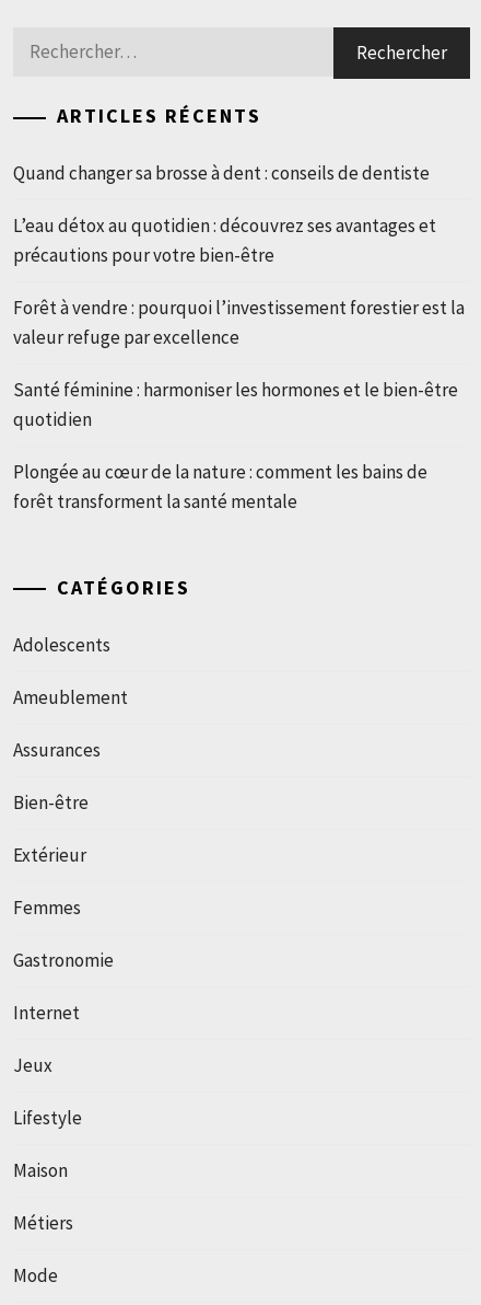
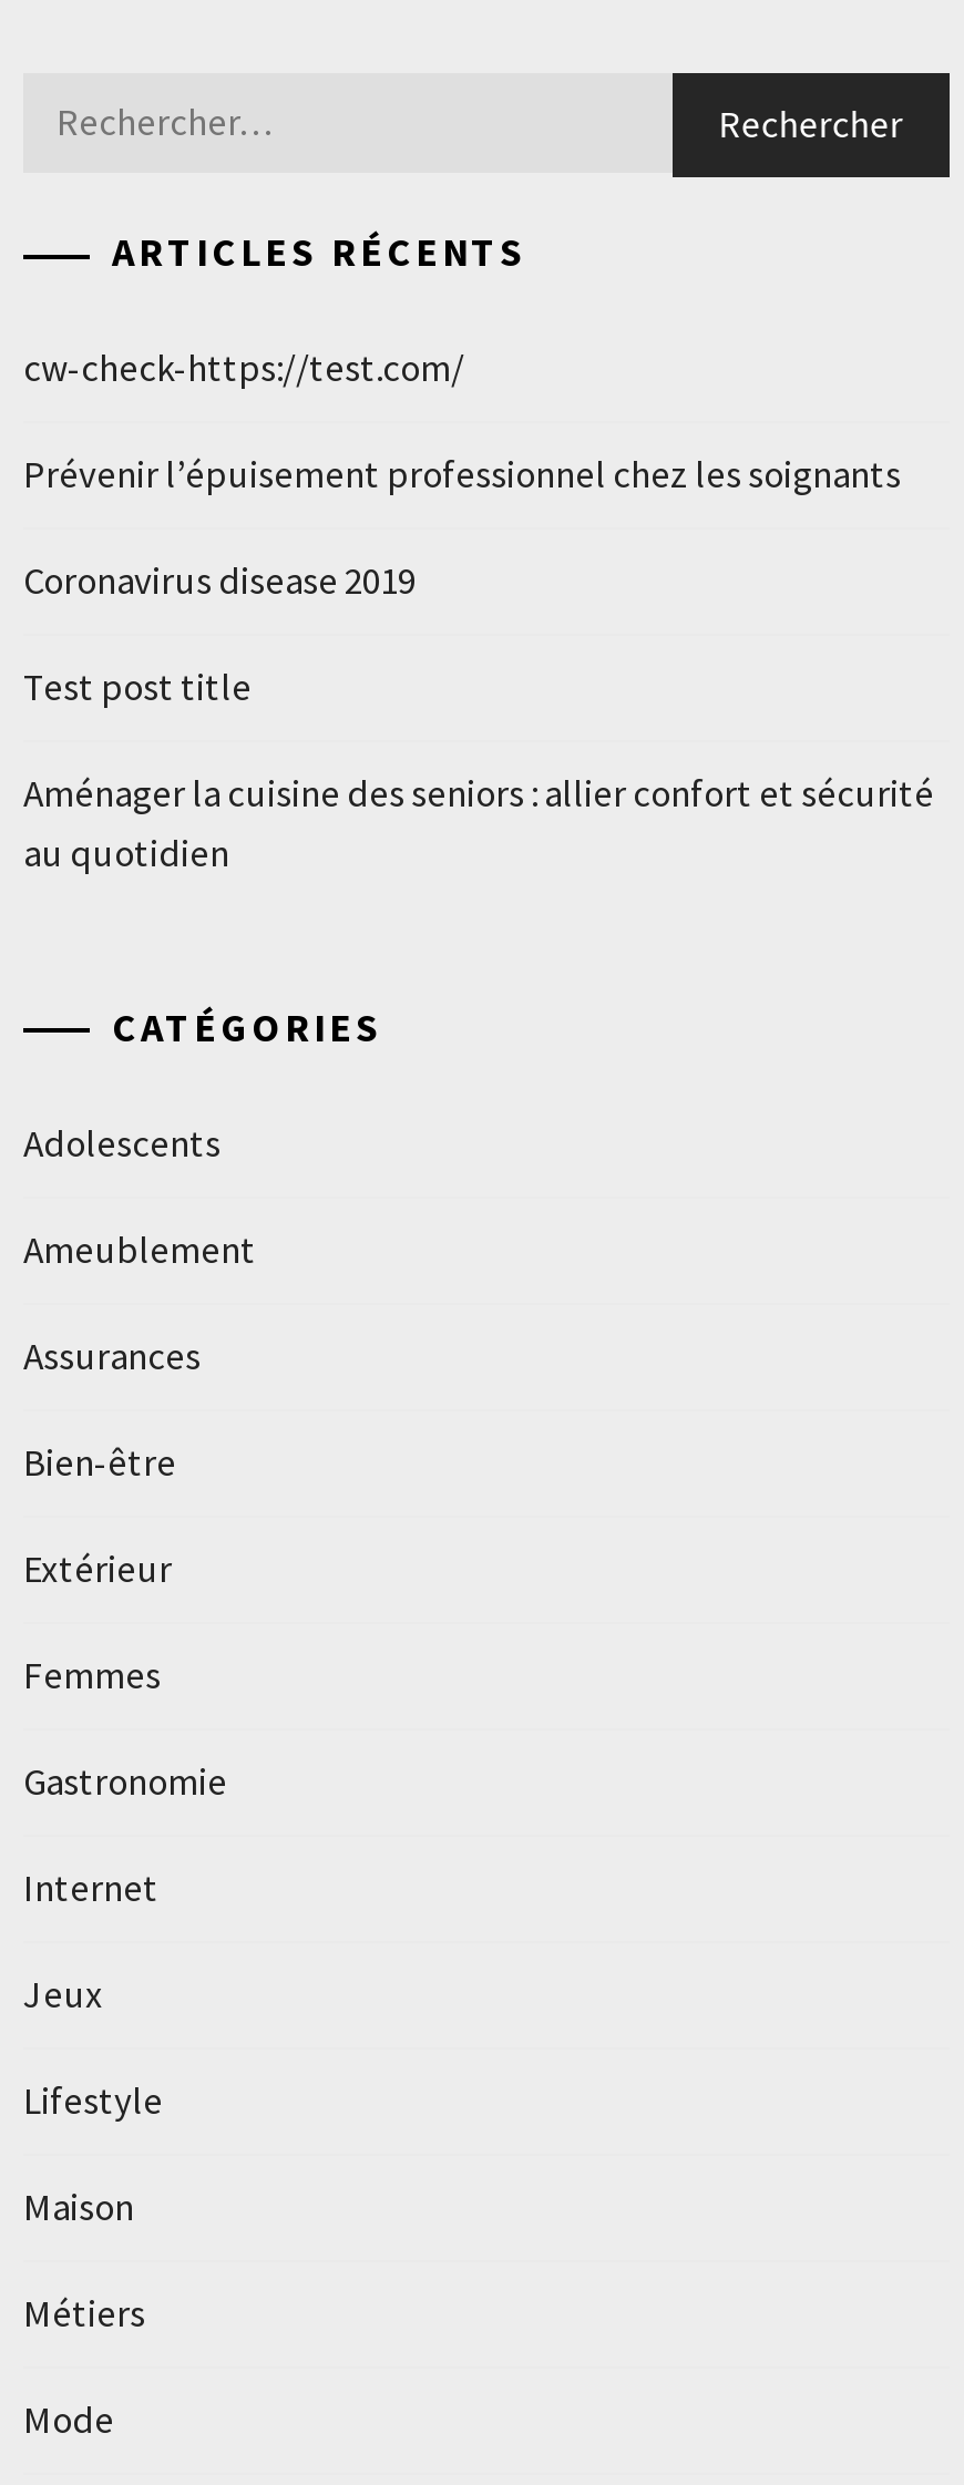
[13,161,430,185] Quand changer sa brosse à dent : conseils de dentiste -> [23,343,464,392] cw-check-https://test.com/
[13,213,436,267] L’eau détox au quotidien : découvrez ses avantages et | précautions pour votre bien-être -> [23,450,901,499] Prévenir l’épuisement professionnel chez les soignants
[13,296,465,349] Forêt à vendre : pourquoi l’investissement forestier est la | valeur refuge par excellence -> [23,556,416,605] Coronavirus disease 2019
[13,378,458,431] Santé féminine : harmoniser les hormones et le bien-être | quotidien -> [23,663,252,711] Test post title
[13,460,427,513] Plongée au cœur de la nature : comment les bains de | forêt transforment la santé mentale -> [23,769,934,877] Aménager la cuisine des seniors : allier confort et sécurité | au quotidien

